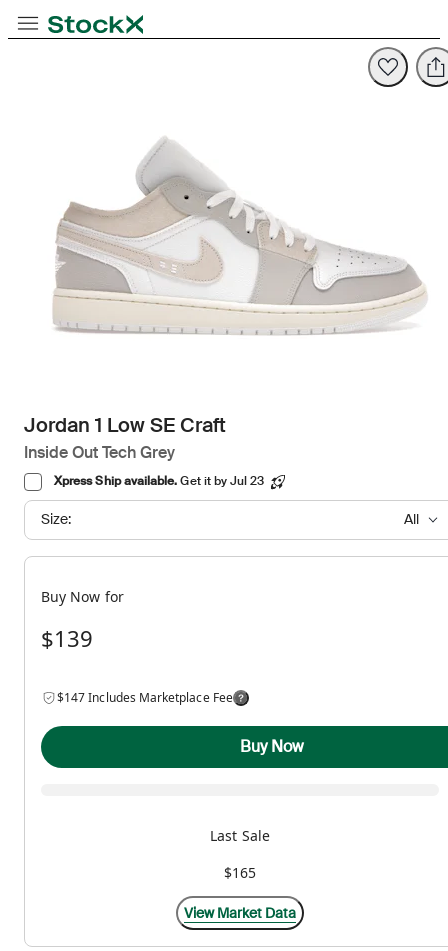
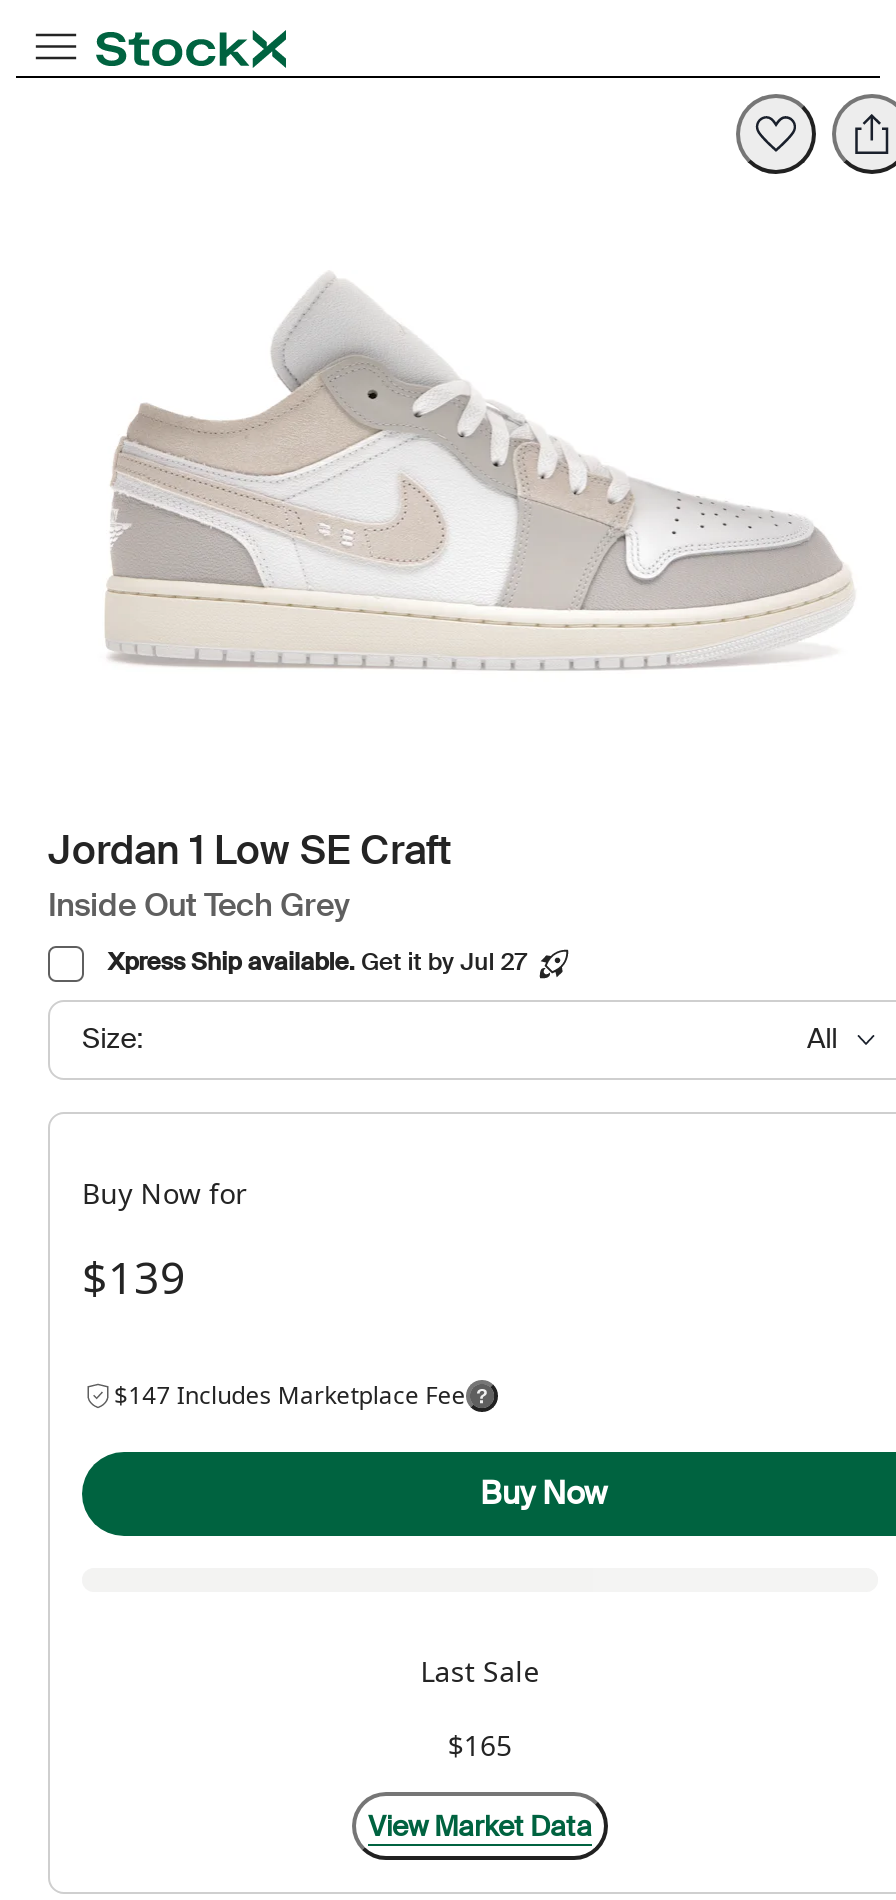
[54,473,264,489] Xpress Ship available. Get it by Jul 23 -> [108,946,527,978] Xpress Ship available. Get it by Jul 27

